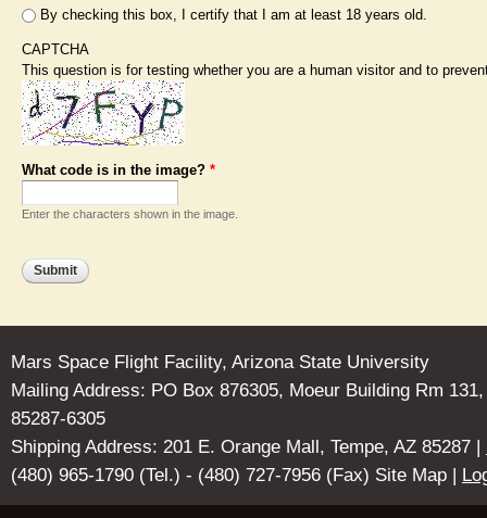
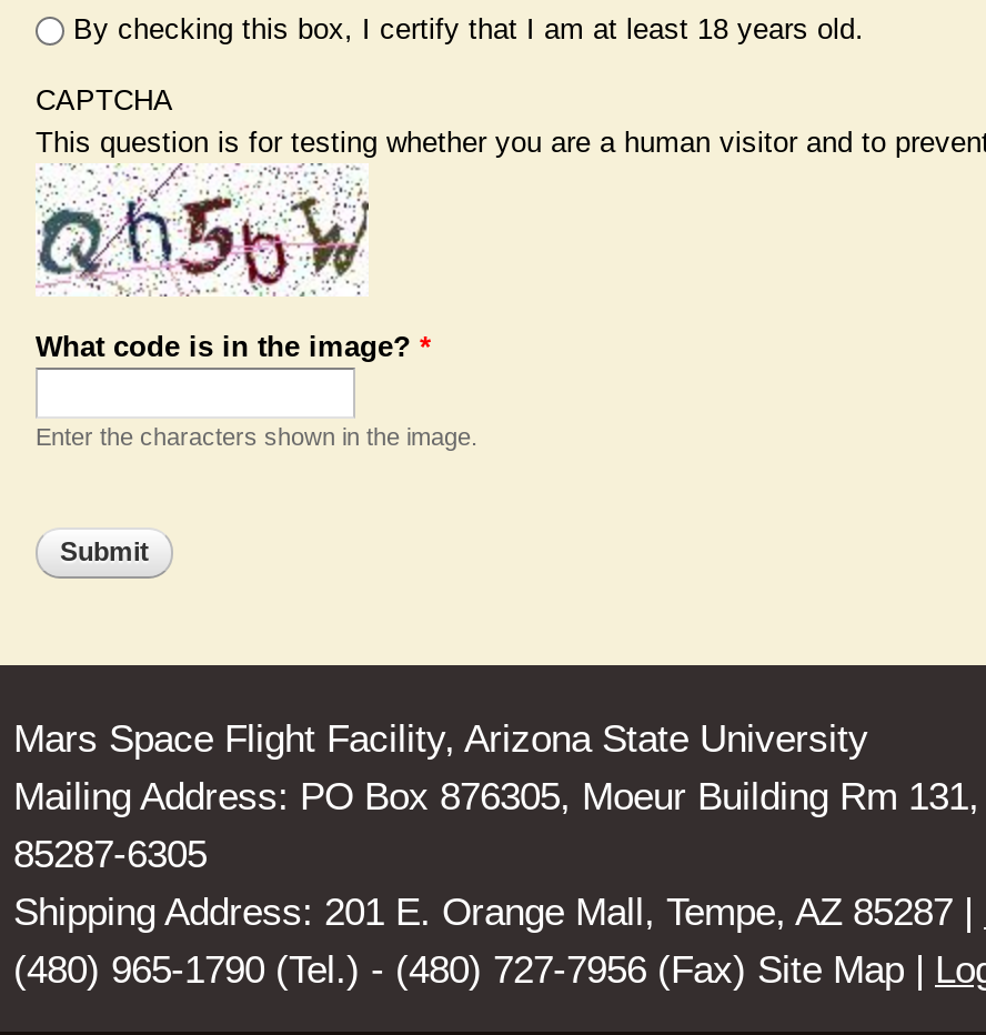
[22,80,185,147] [image] -> [38,163,371,297] [image]

